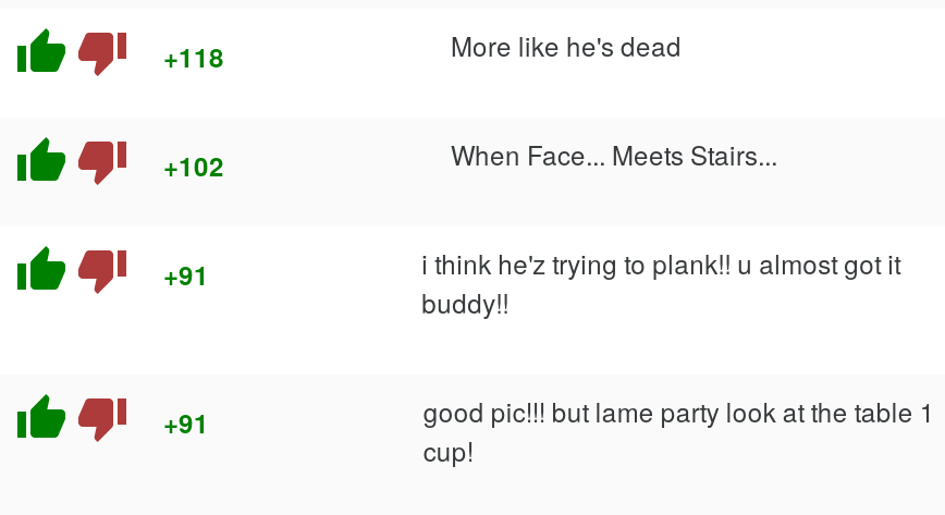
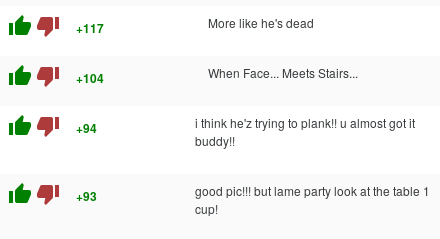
[163,38,224,77] +118 -> [76,19,104,37] +117
[163,147,224,186] +102 -> [76,69,104,87] +104
[163,256,209,295] +91 -> [76,119,97,137] +94
[163,404,209,443] +91 -> [76,187,97,205] +93

